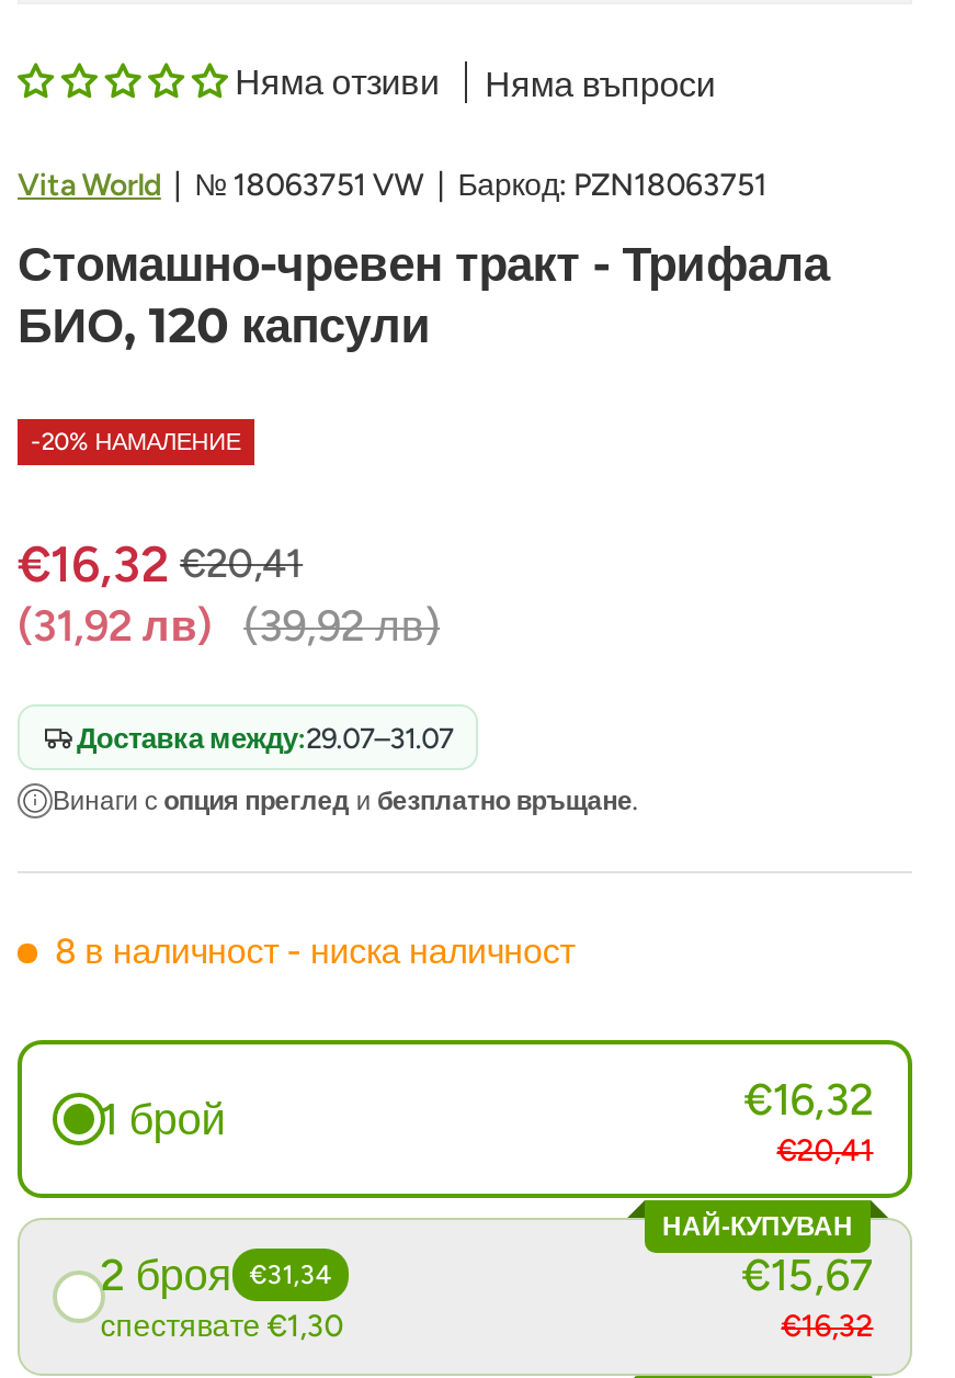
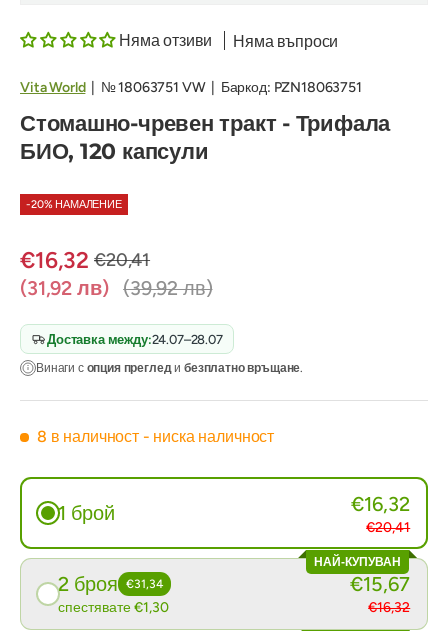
[77,721,454,754] Доставка между:29.07–31.07 -> [47,331,223,346] Доставка между:24.07–28.07

